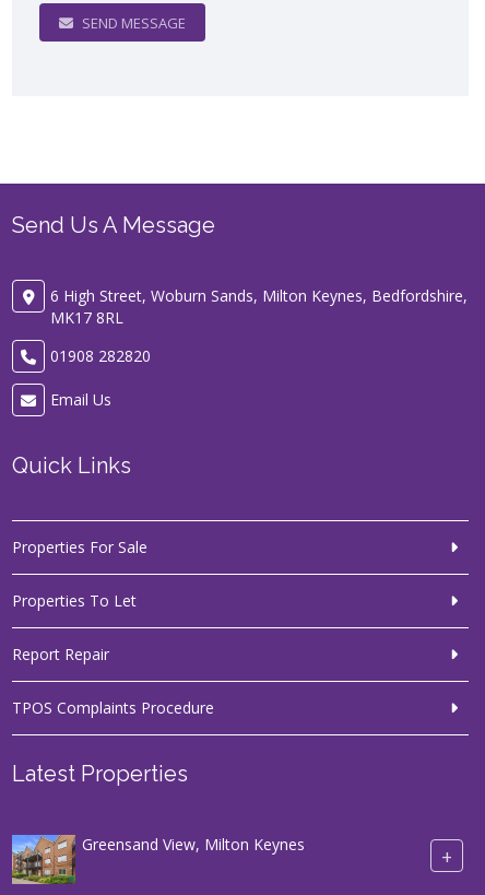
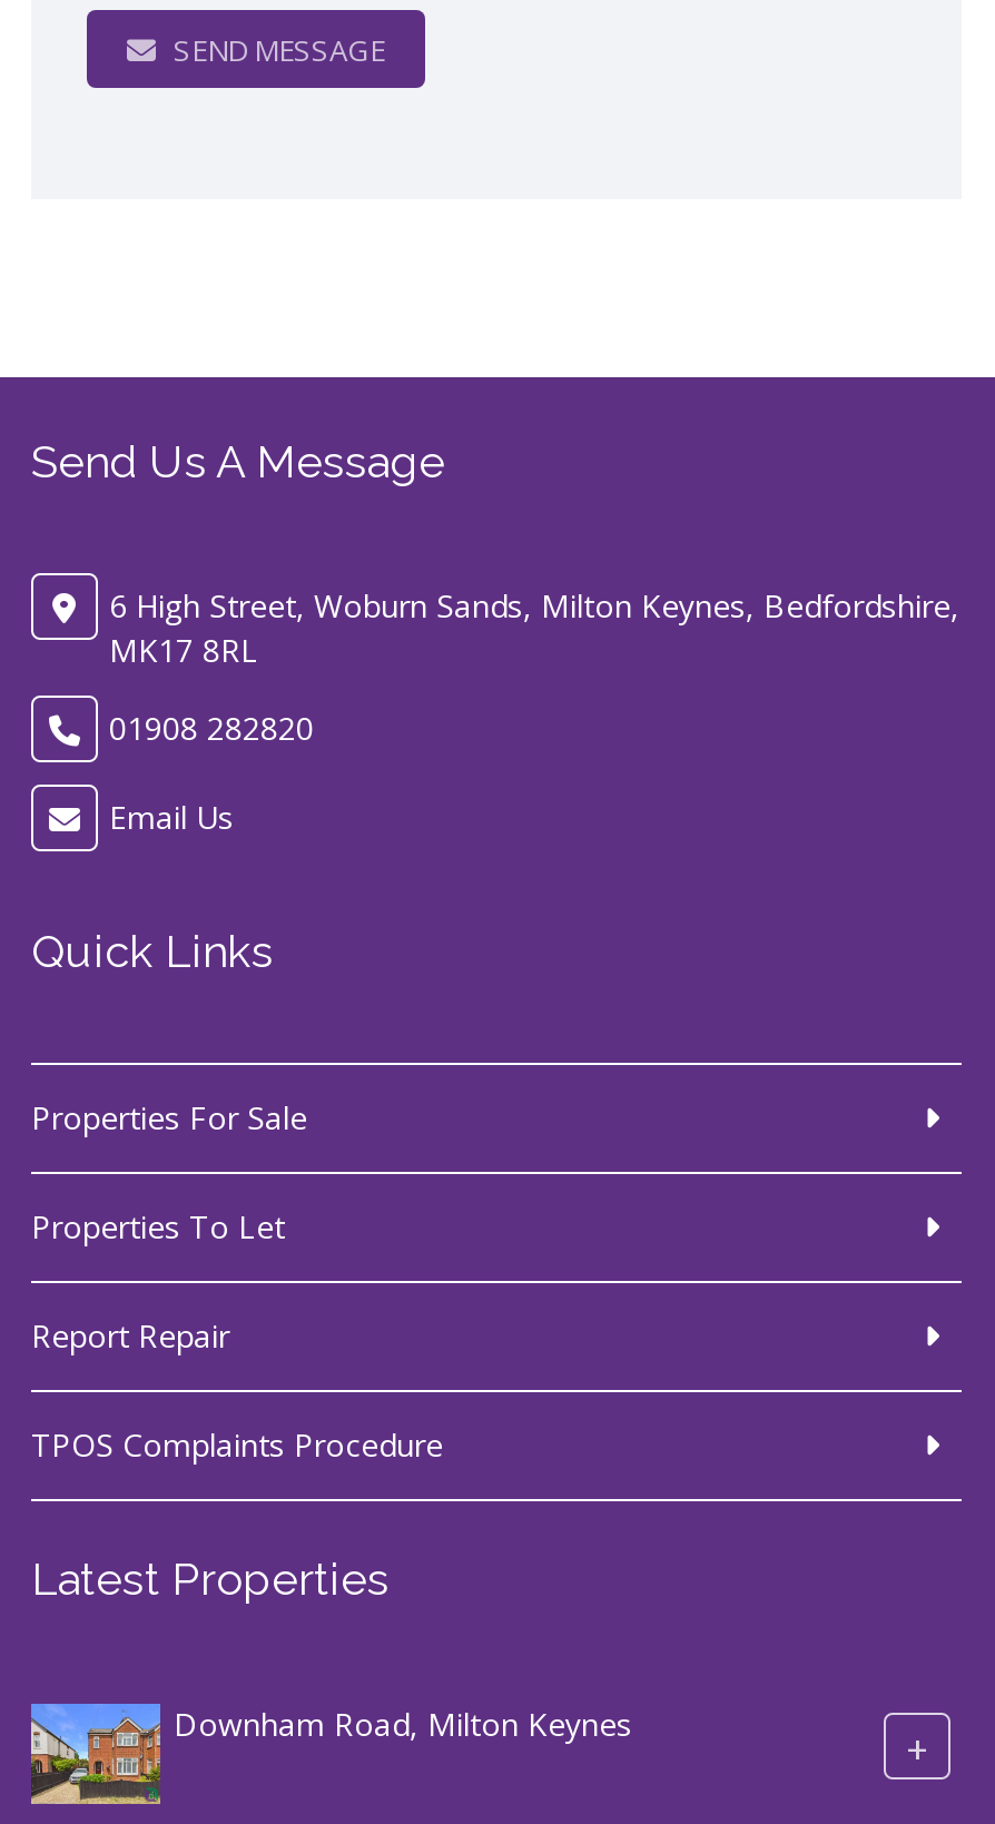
[11,834,305,885] [image] | Greensand View, Milton Keynes -> [29,1702,632,1806] [image] | Downham Road, Milton Keynes

